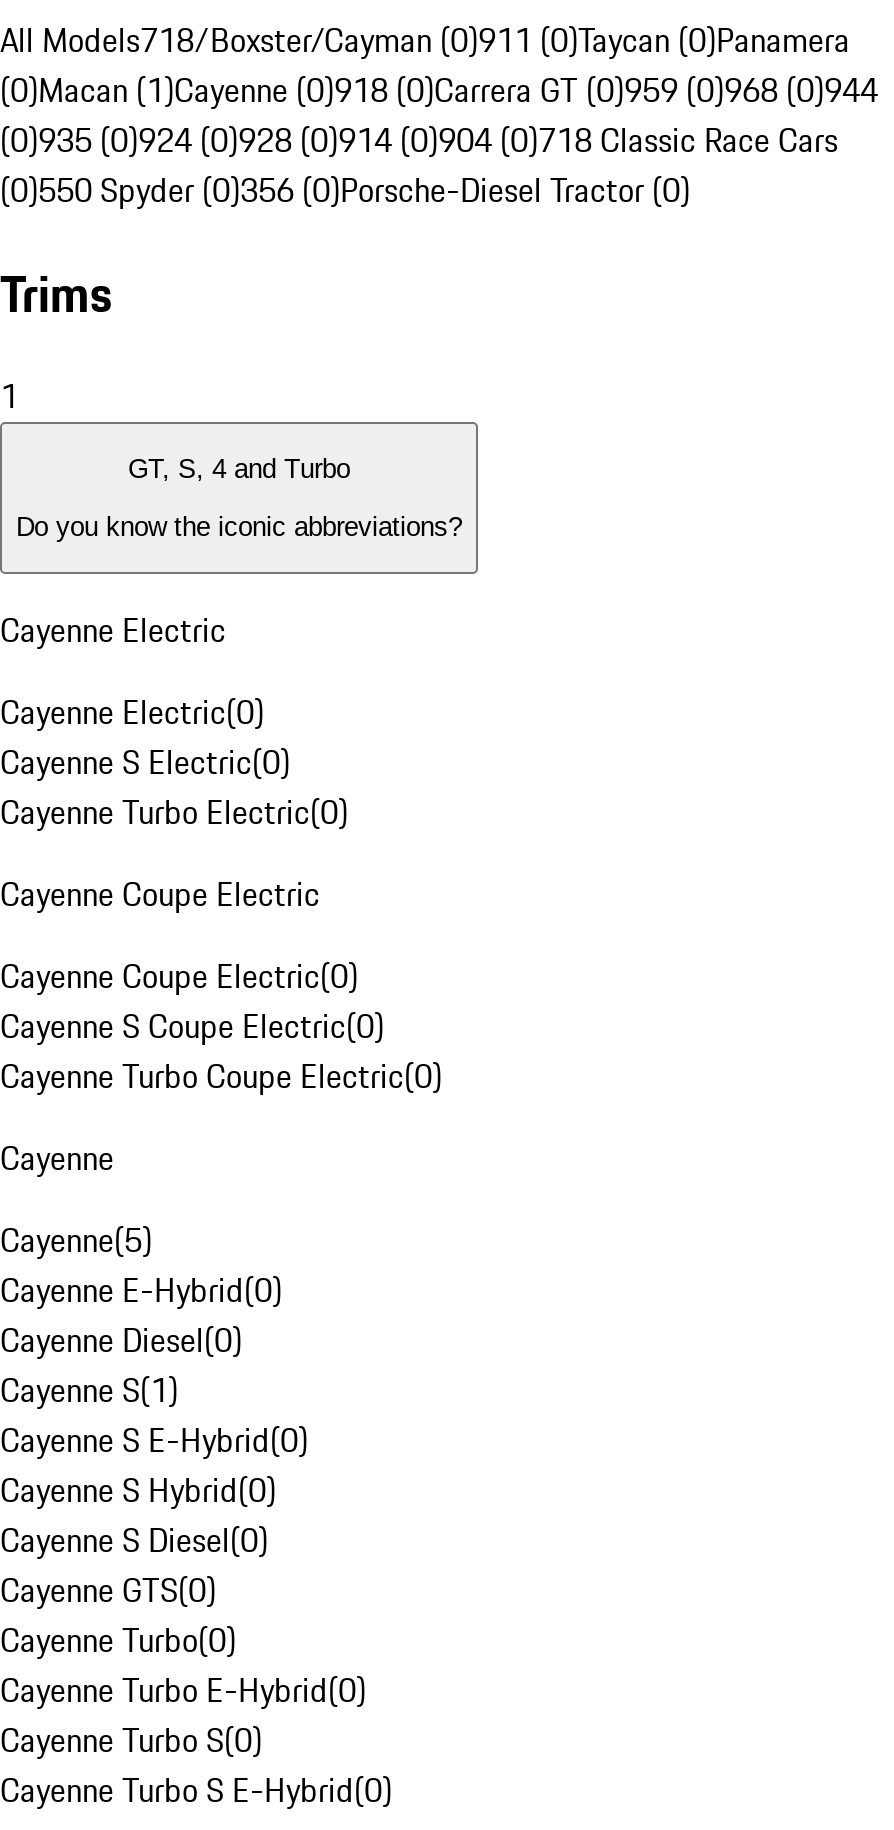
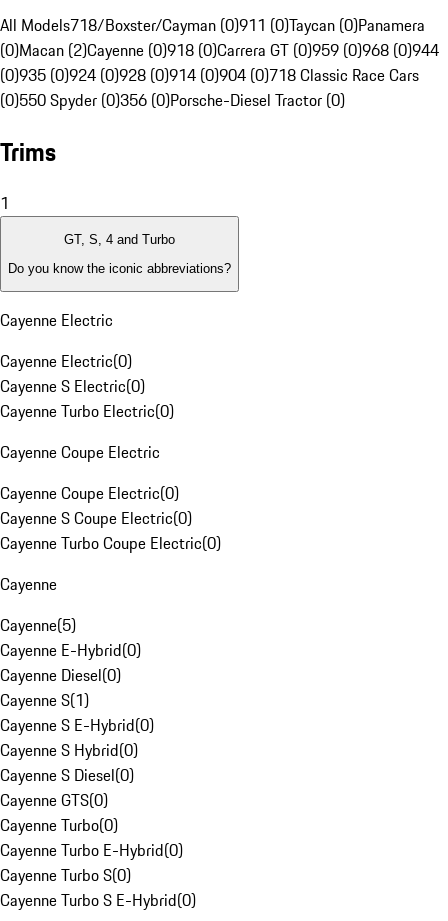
[0,67,878,115] (0)Macan (1)Cayenne (0)918 (0)Carrera GT (0)959 (0)968 (0)944 -> [0,38,439,62] (0)Macan (2)Cayenne (0)918 (0)Carrera GT (0)959 (0)968 (0)944

